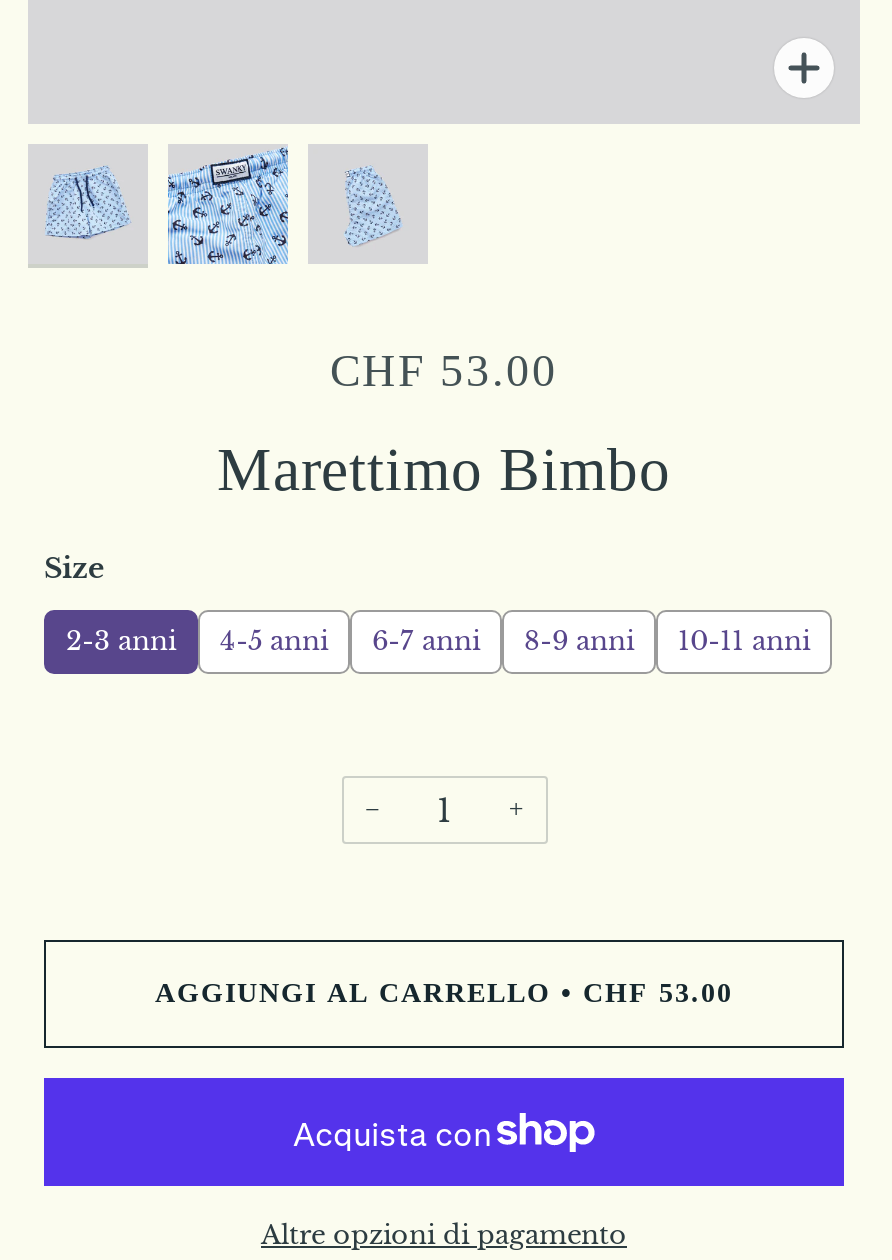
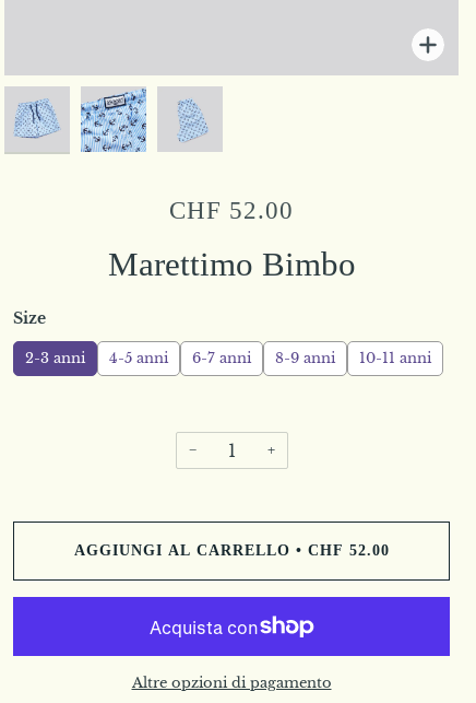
[330,346,558,396] CHF 53.00 -> [169,197,294,224] CHF 52.00
[155,979,733,1009] AGGIUNGI AL CARRELLO • CHF 53.00 -> [74,543,389,559] AGGIUNGI AL CARRELLO • CHF 52.00

